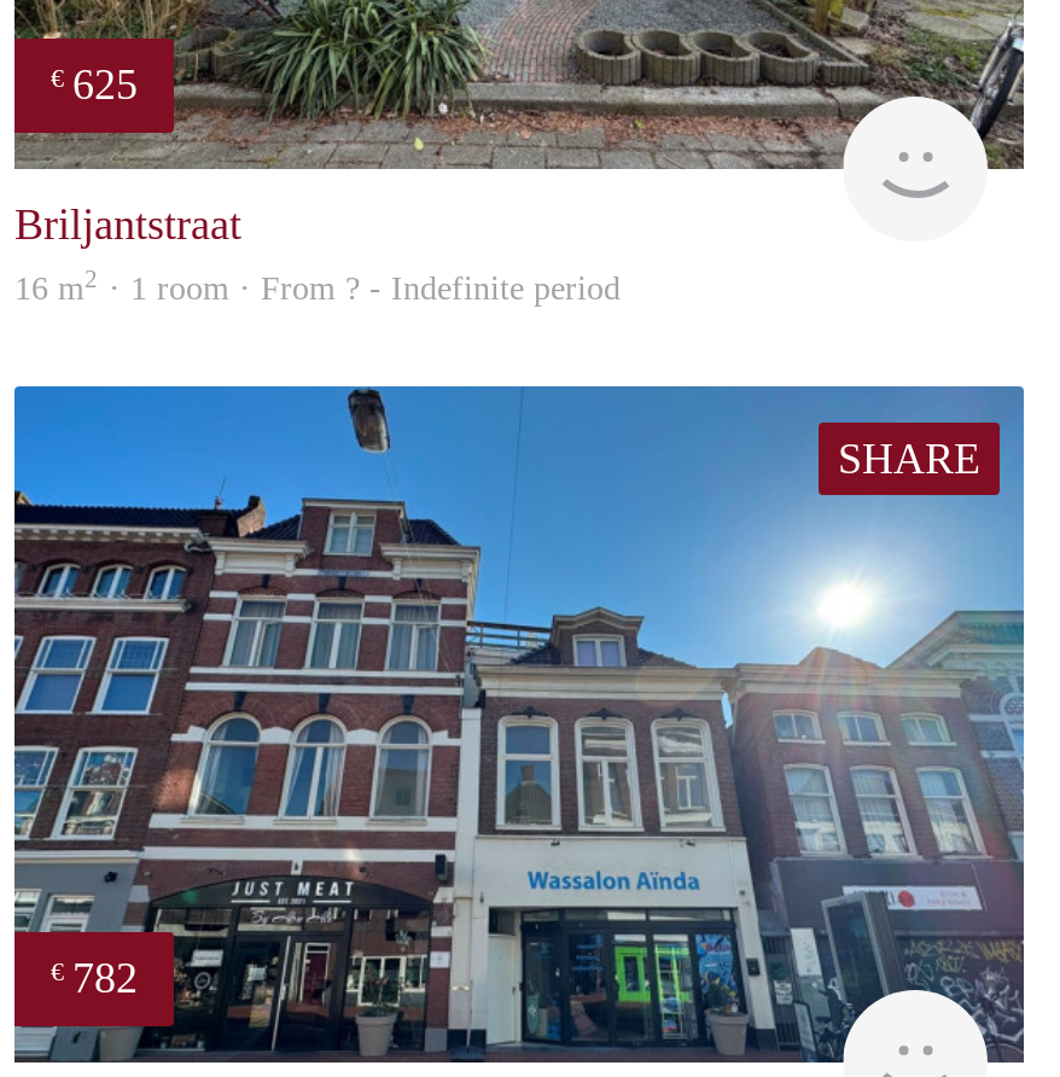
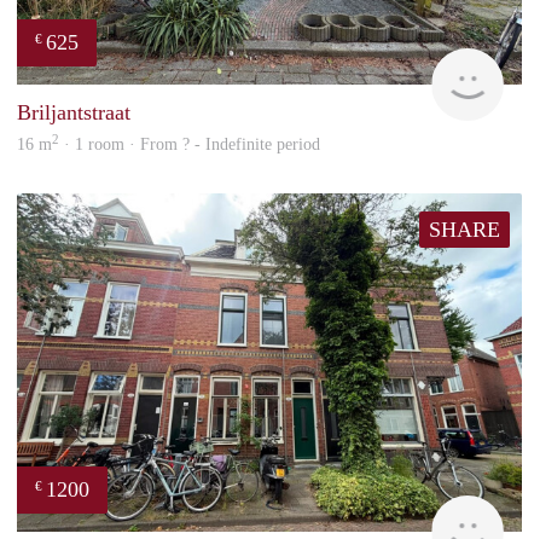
[12,384,1026,1065] [image] | €782 -> [16,192,523,533] [image] | €1200

